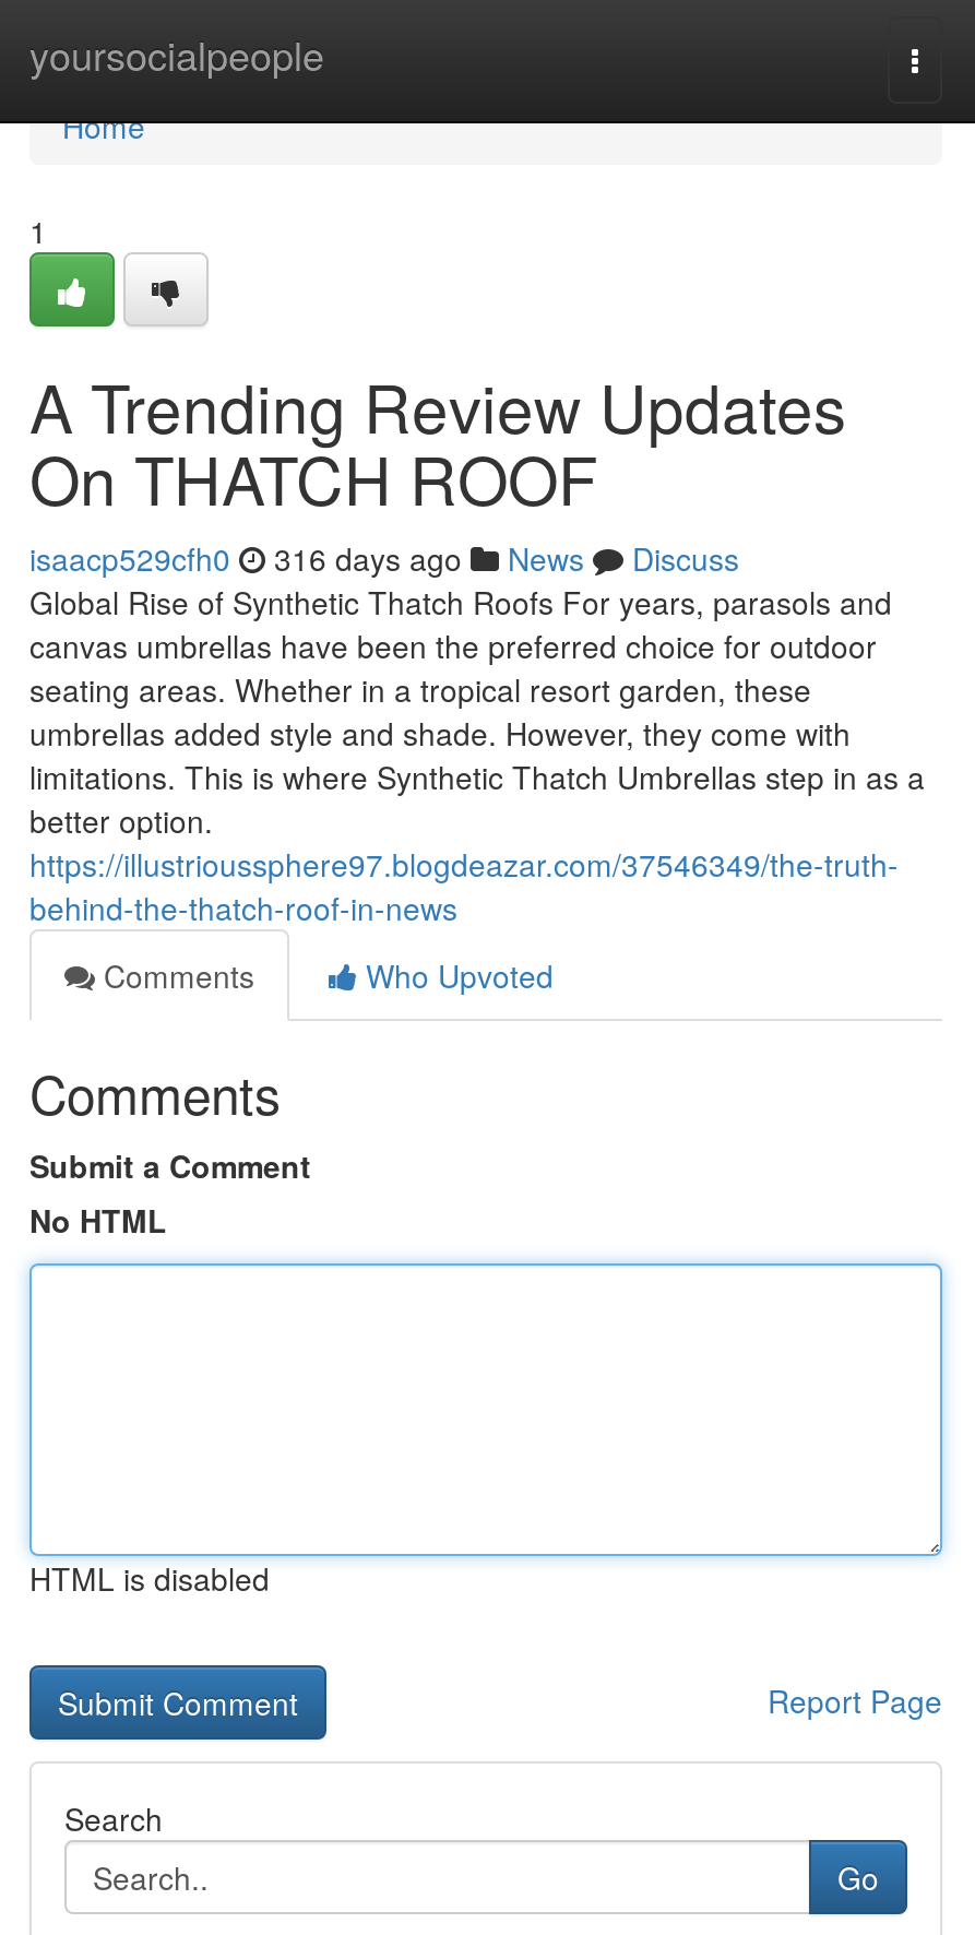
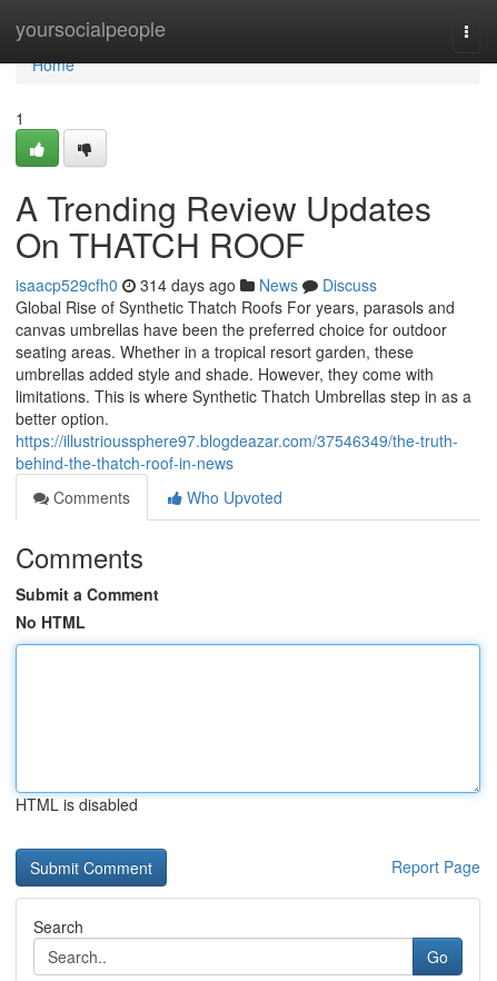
[29,536,739,580] isaacp529cfh0 316 days ago News Discuss -> [16,274,377,296] isaacp529cfh0 314 days ago News Discuss

